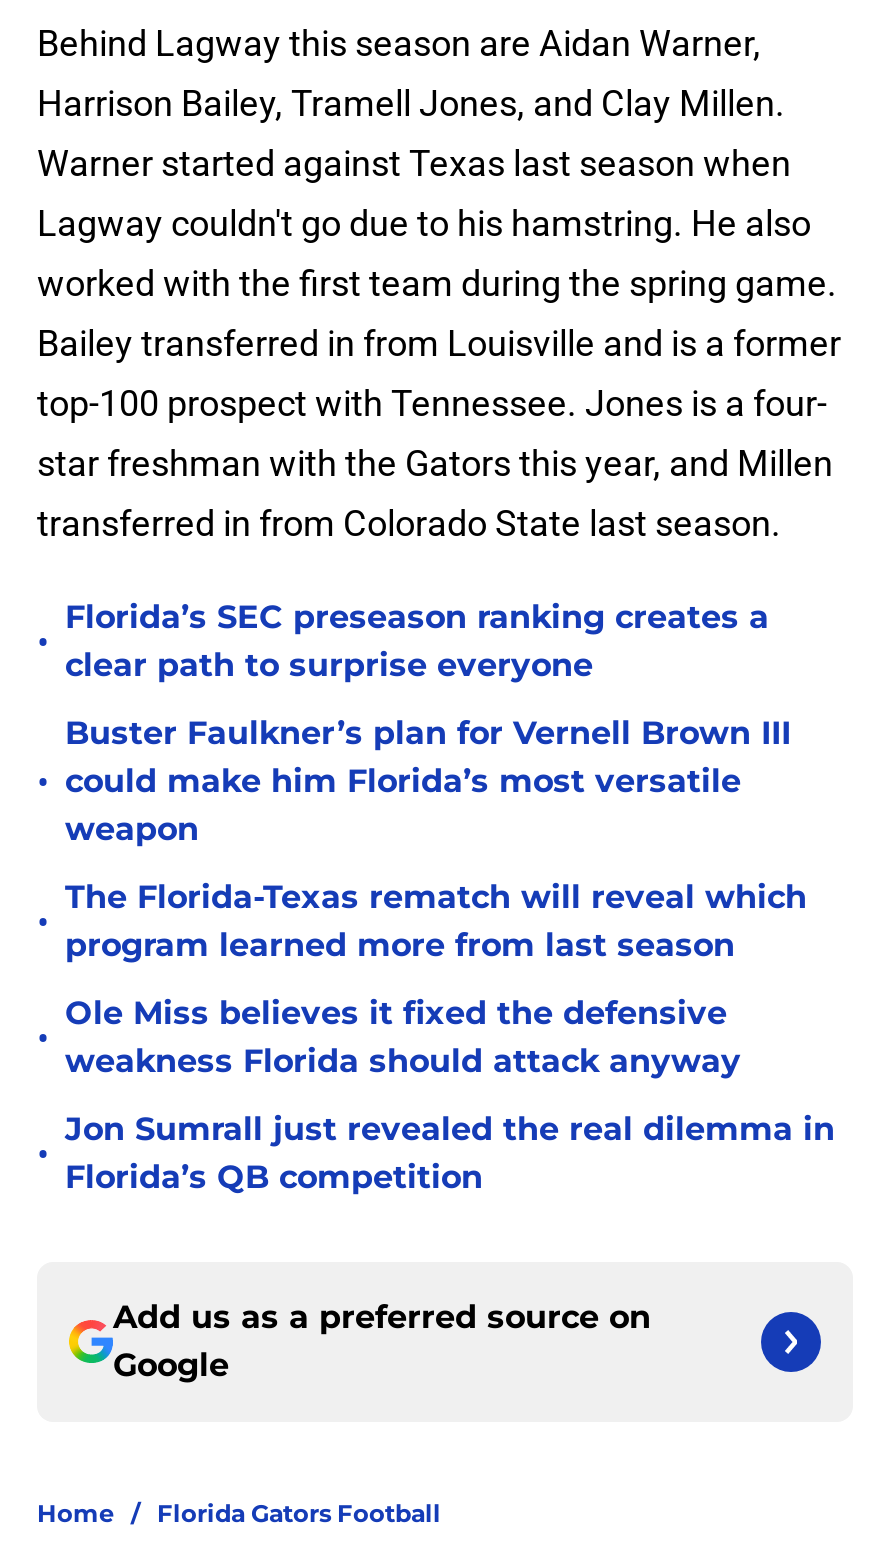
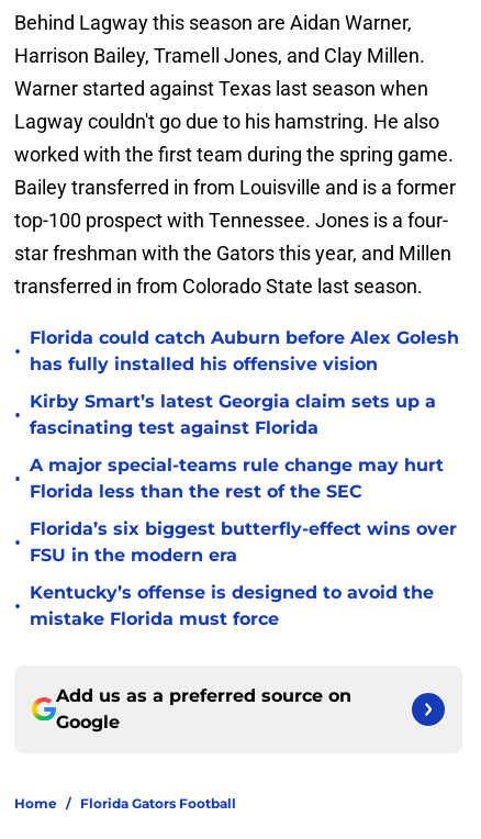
[65,598,769,684] Florida’s SEC preseason ranking creates a | clear path to surprise everyone -> [30,327,459,374] Florida could catch Auburn before Alex Golesh | has fully installed his offensive vision
[65,714,791,848] Buster Faulkner’s plan for Vernell Brown III | could make him Florida’s most versatile | weapon -> [30,391,436,438] Kirby Smart’s latest Georgia claim sets up a | fascinating test against Florida
[65,878,807,964] The Florida-Texas rematch will reveal which | program learned more from last season -> [30,455,444,502] A major special-teams rule change may hurt | Florida less than the rest of the SEC
[65,994,741,1080] Ole Miss believes it fixed the defensive | weakness Florida should attack anyway -> [30,518,457,566] Florida’s six biggest butterfly-effect wins over | FSU in the modern era
[65,1110,835,1196] Jon Sumrall just revealed the real dilemma in | Florida’s QB competition -> [30,582,434,629] Kentucky’s offense is designed to avoid the | mistake Florida must force

